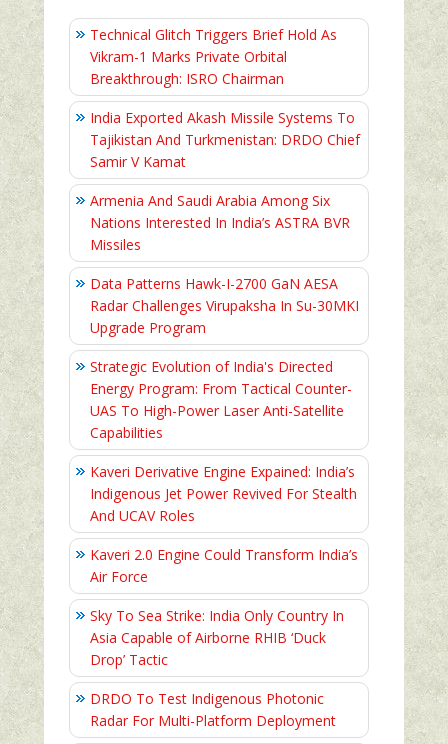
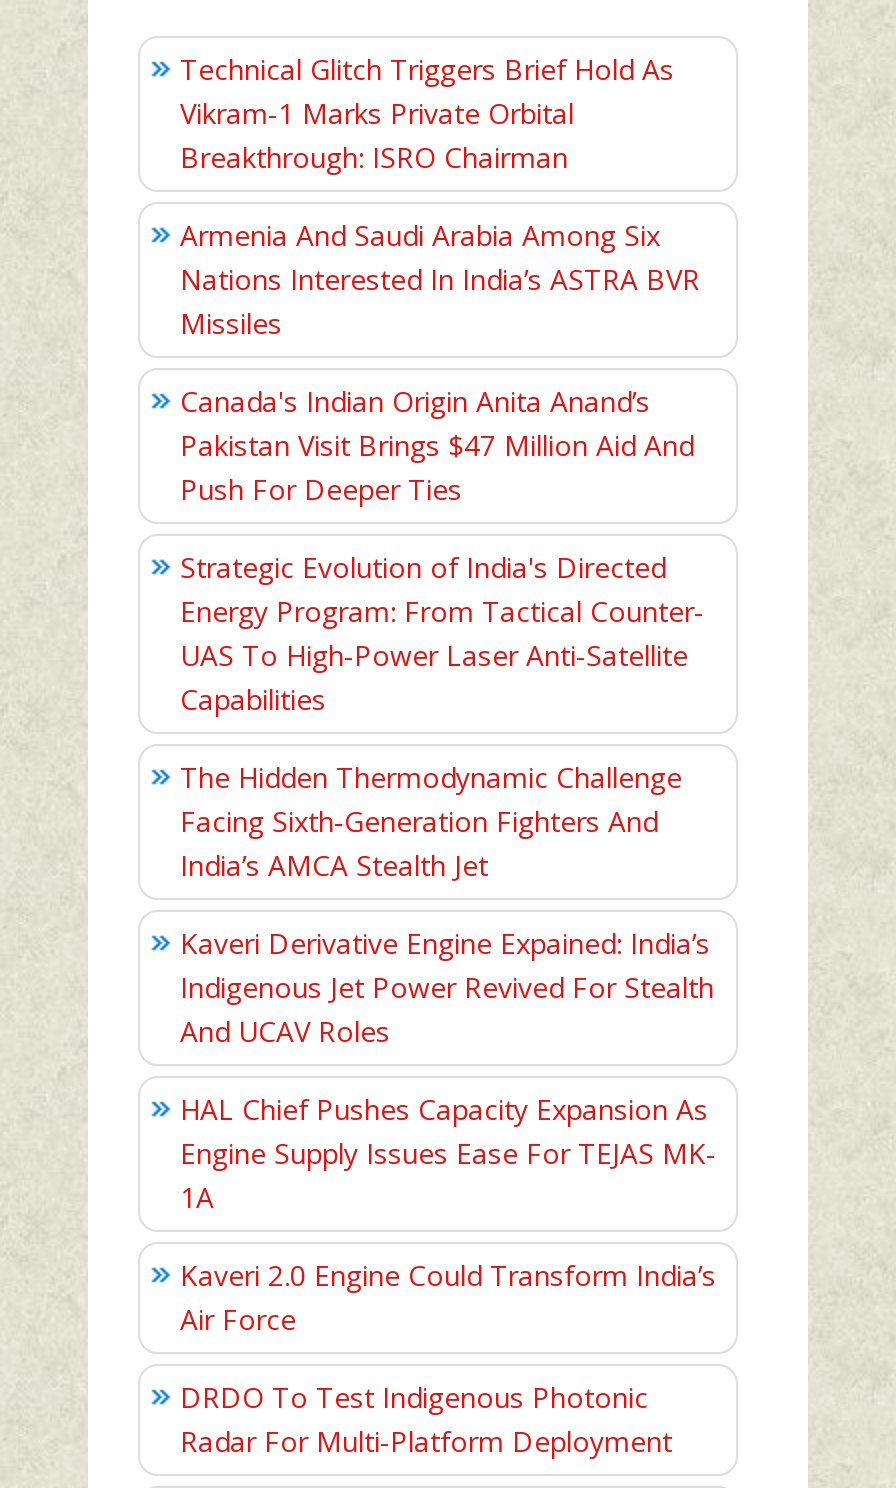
[90,108,360,171] India Exported Akash Missile Systems To | Tajikistan And Turkmenistan: DRDO Chief | Samir V Kamat -> none
moved [90,191,350,254] -> [180,216,700,342]: Armenia And Saudi Arabia Among Six | Nations Interested In India’s ASTRA BVR | Missiles
[90,274,359,337] Data Patterns Hawk-I-2700 GaN AESA | Radar Challenges Virupaksha In Su-30MKI | Upgrade Program -> [180,382,694,508] Canada's Indian Origin Anita Anand’s | Pakistan Visit Brings $47 Million Aid And | Push For Deeper Ties
moved [90,357,352,442] -> [180,548,704,718]: Strategic Evolution of India's Directed | Energy Program: From Tactical Counter- | UAS To High-Power Laser Anti-Satellite | Capabilities
none -> [180,758,682,884] The Hidden Thermodynamic Challenge | Facing Sixth‑Generation Fighters And | India’s AMCA Stealth Jet
none -> [180,1090,716,1216] HAL Chief Pushes Capacity Expansion As | Engine Supply Issues Ease For TEJAS MK- | 1A
moved [90,545,358,586] -> [180,1256,716,1338]: Kaveri 2.0 Engine Could Transform India’s | Air Force
[90,606,344,669] Sky To Sea Strike: India Only Country In | Asia Capable of Airborne RHIB ‘Duck | Drop’ Tactic -> none

